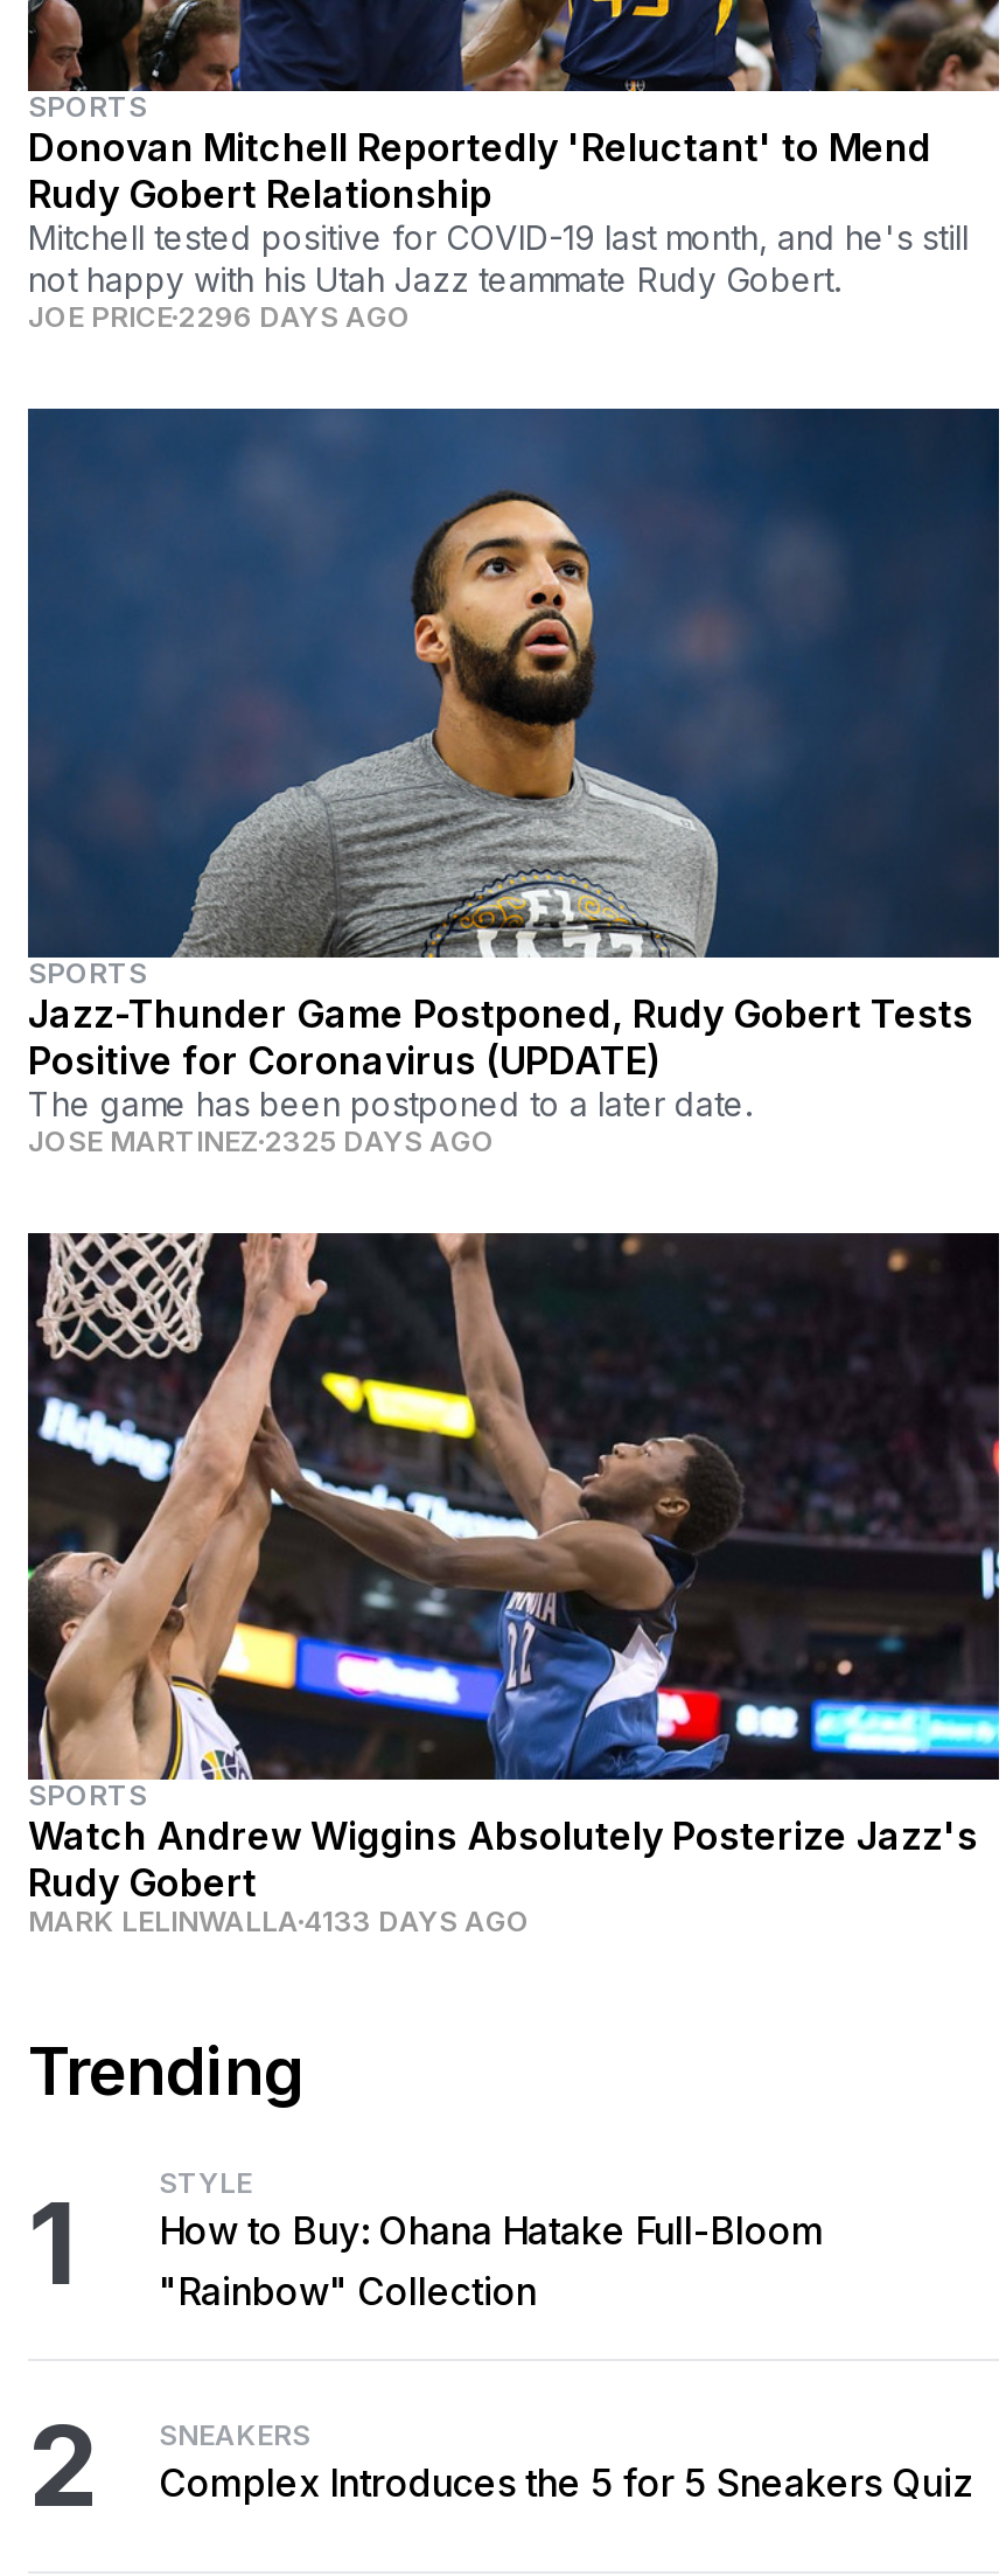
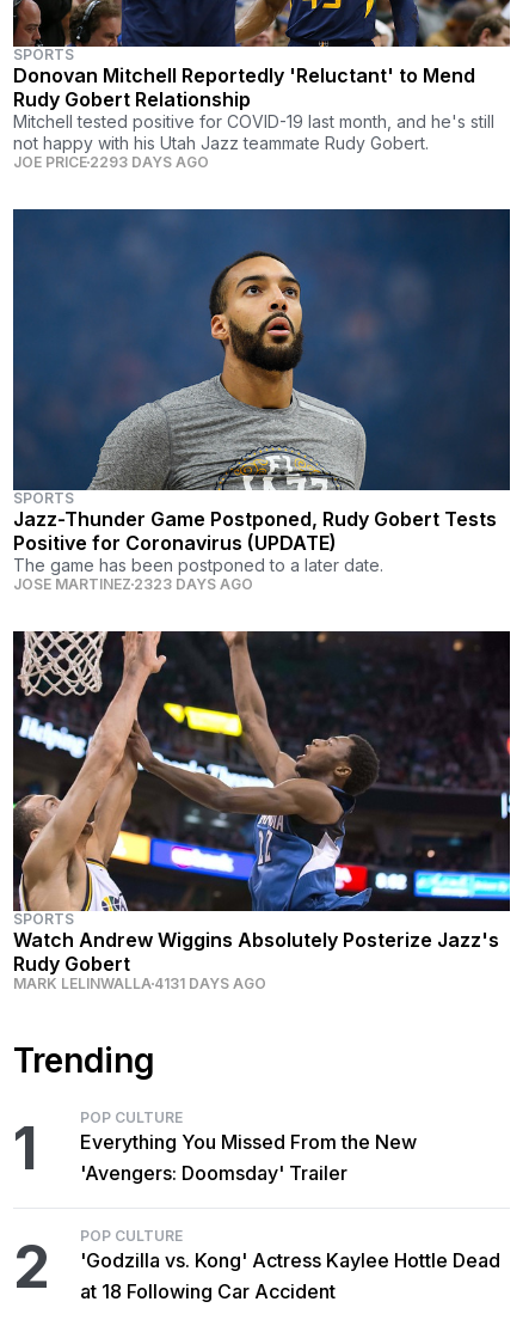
[28,300,411,335] JOE PRICE 2296 DAYS AGO -> [13,153,209,171] JOE PRICE 2293 DAYS AGO
[28,1122,495,1157] JOSE MARTINEZ 2325 DAYS AGO -> [13,575,253,593] JOSE MARTINEZ 2323 DAYS AGO
[28,1903,530,1938] MARK LELINWALLA 4133 DAYS AGO -> [13,974,266,992] MARK LELINWALLA 4131 DAYS AGO
[159,2164,824,2314] STYLE | How to Buy: Ohana Hatake Full-Bloom | "Rainbow" Collection -> [80,1108,417,1185] POP CULTURE | Everything You Missed From the New | 'Avengers: Doomsday' Trailer
[159,2417,973,2505] SNEAKERS | Complex Introduces the 5 for 5 Sneakers Quiz -> [80,1226,500,1303] POP CULTURE | 'Godzilla vs. Kong' Actress Kaylee Hottle Dead | at 18 Following Car Accident

